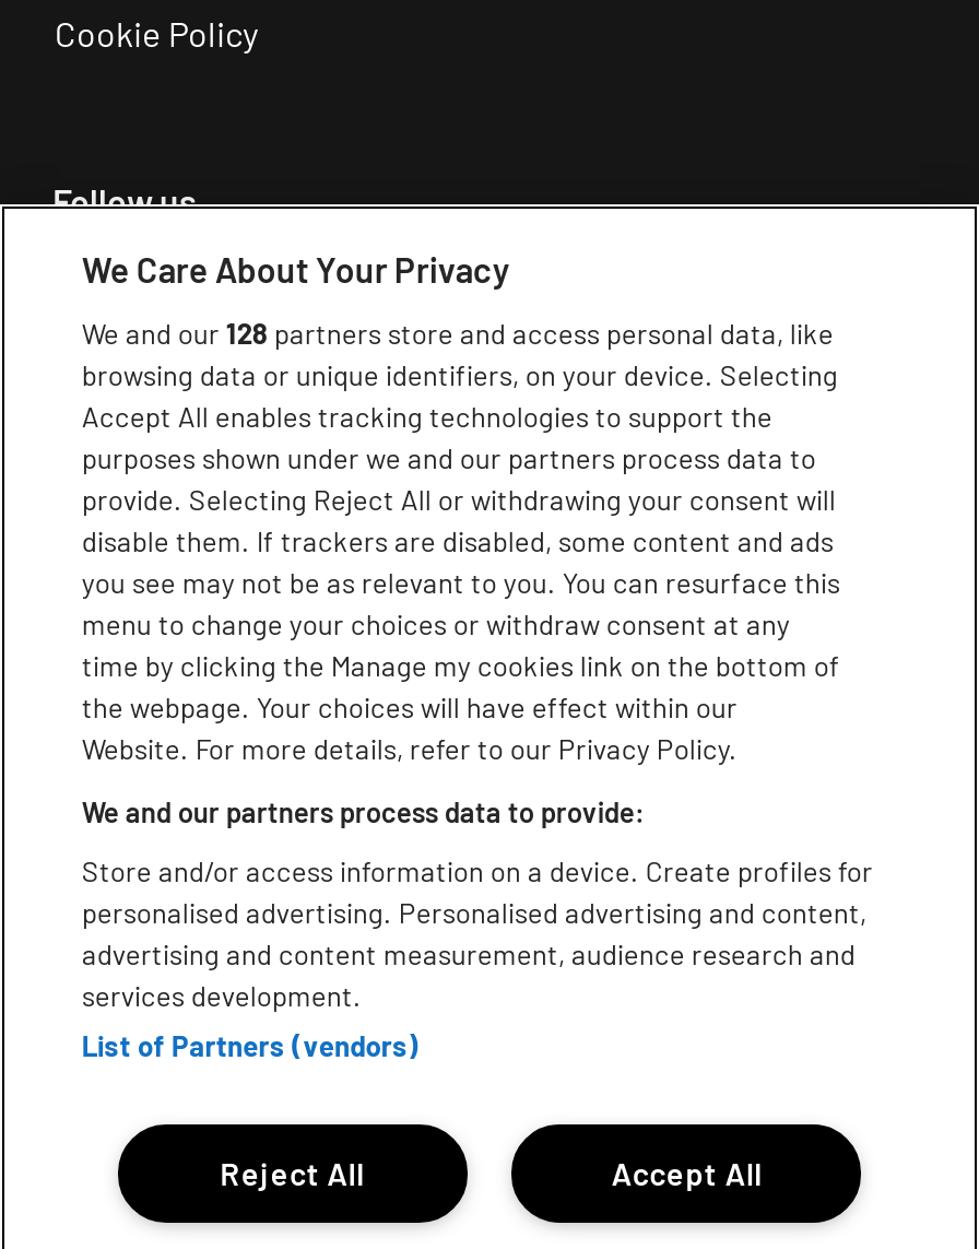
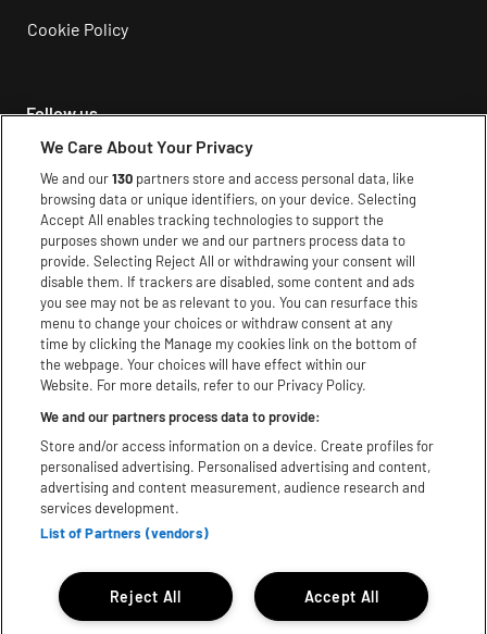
[82,316,833,351] We and our 128 partners store and access personal data, like -> [41,170,415,187] We and our 130 partners store and access personal data, like

